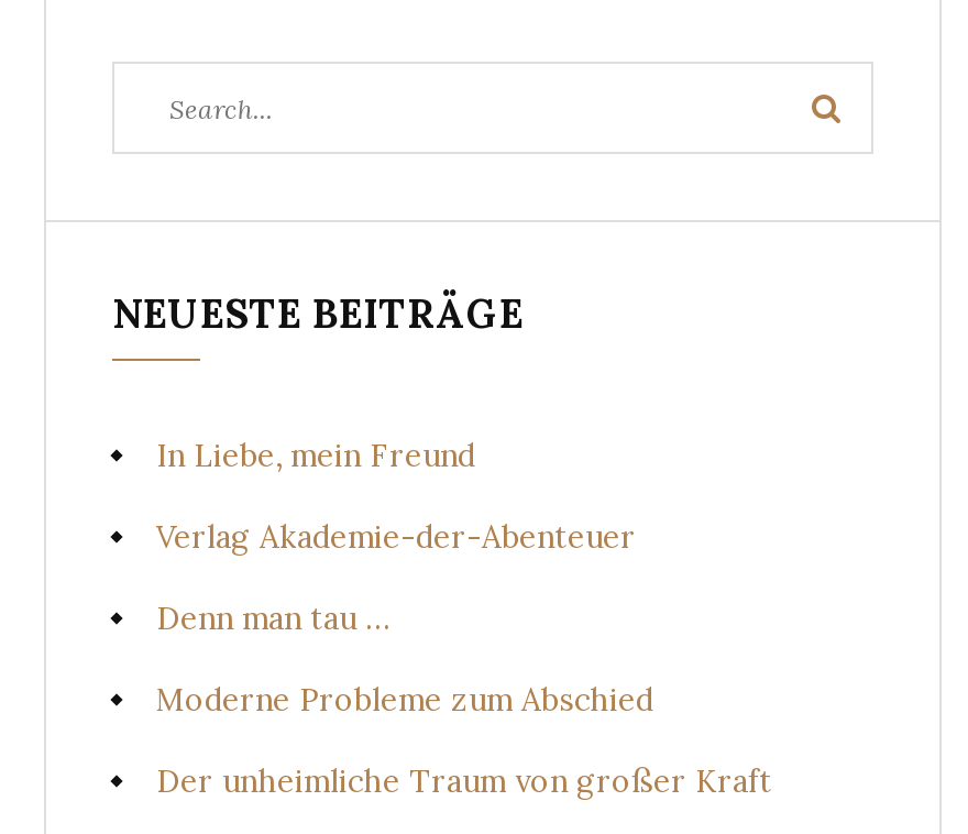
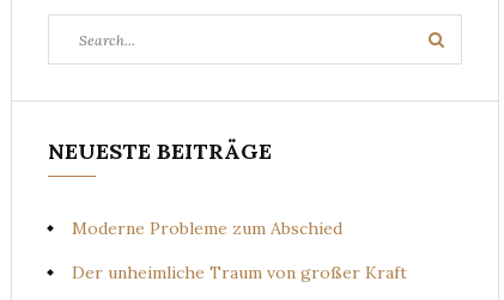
[156,436,636,638] In Liebe, mein Freund | Verlag Akademie-der-Abenteuer | Denn man tau … -> none

